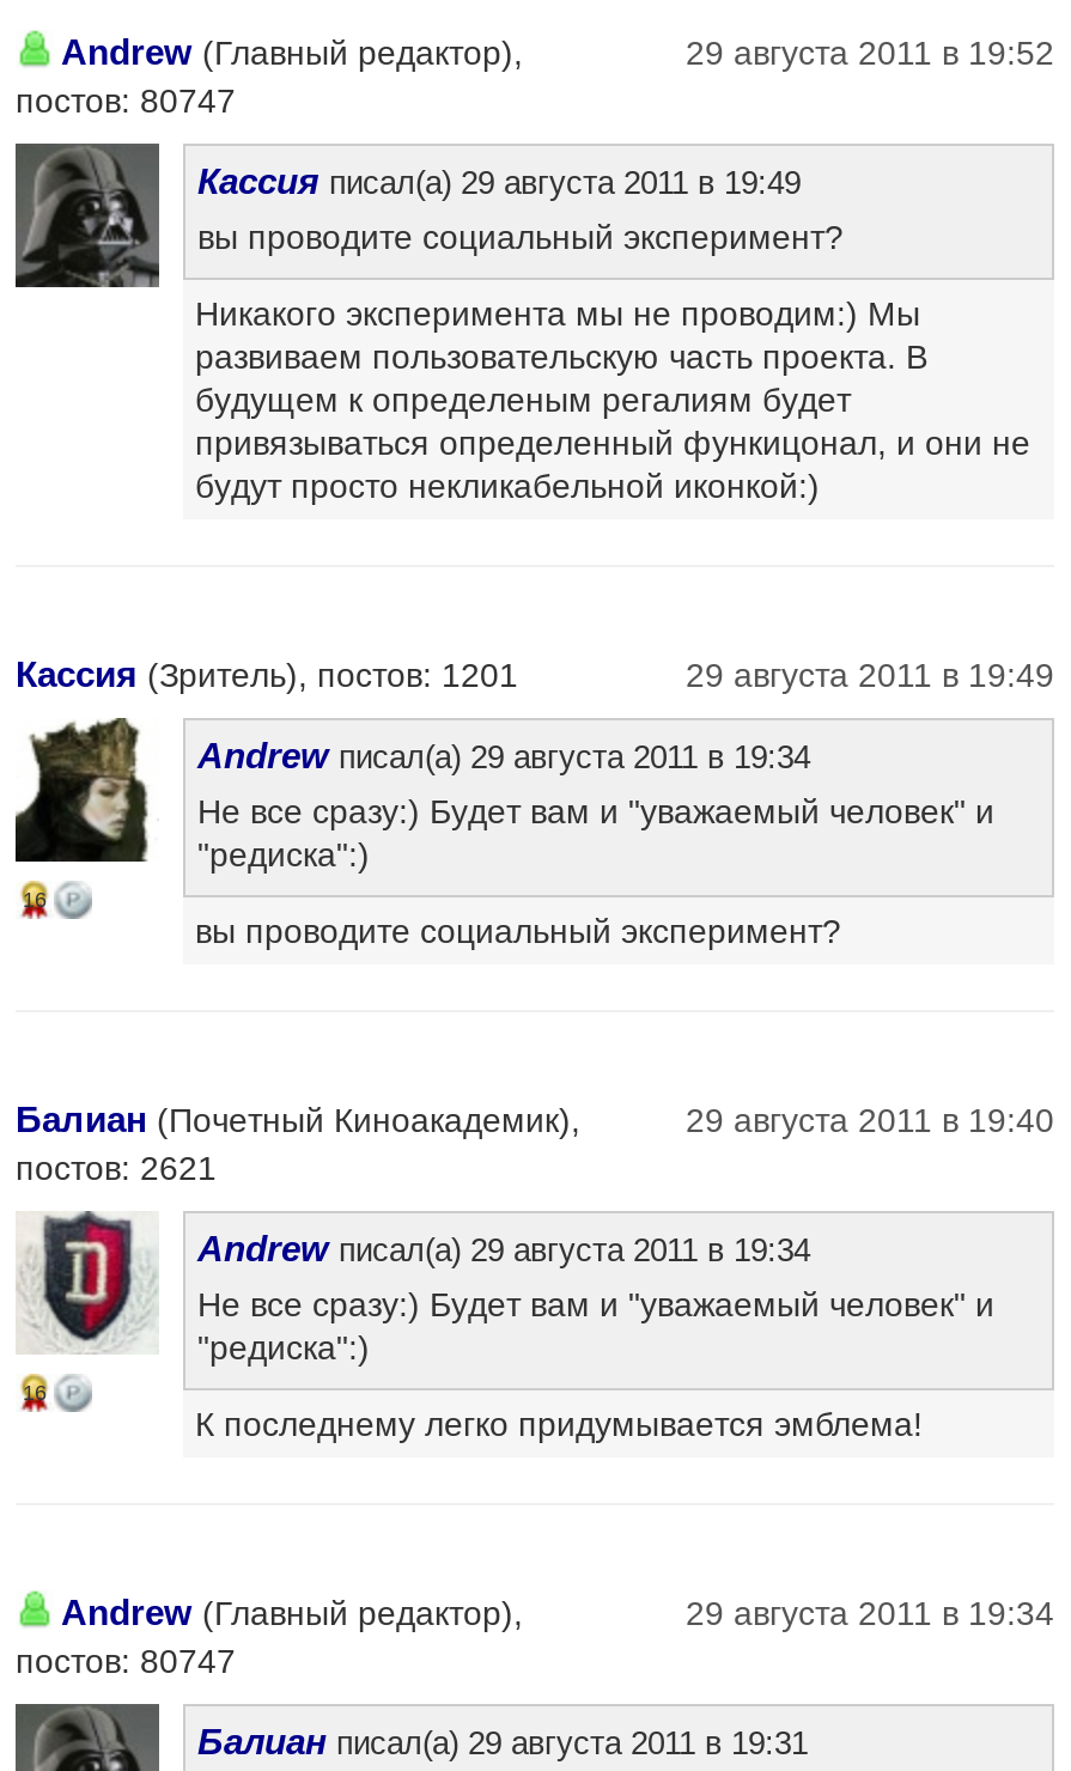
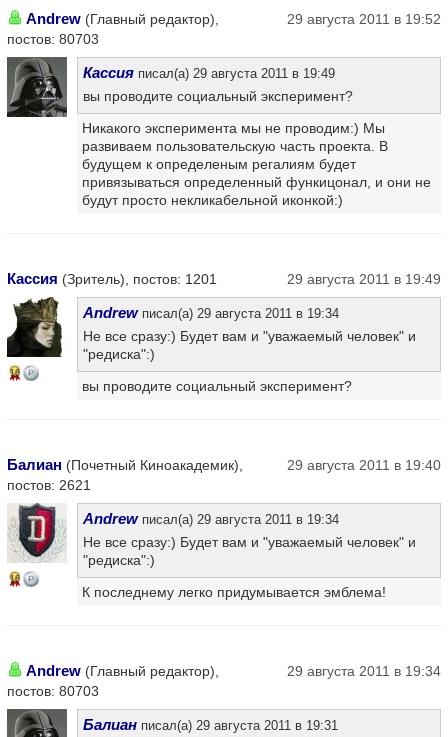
[16,80,236,118] постов: 80747 -> [7,30,99,46] постов: 80703
[16,1641,236,1679] постов: 80747 -> [7,682,99,698] постов: 80703

